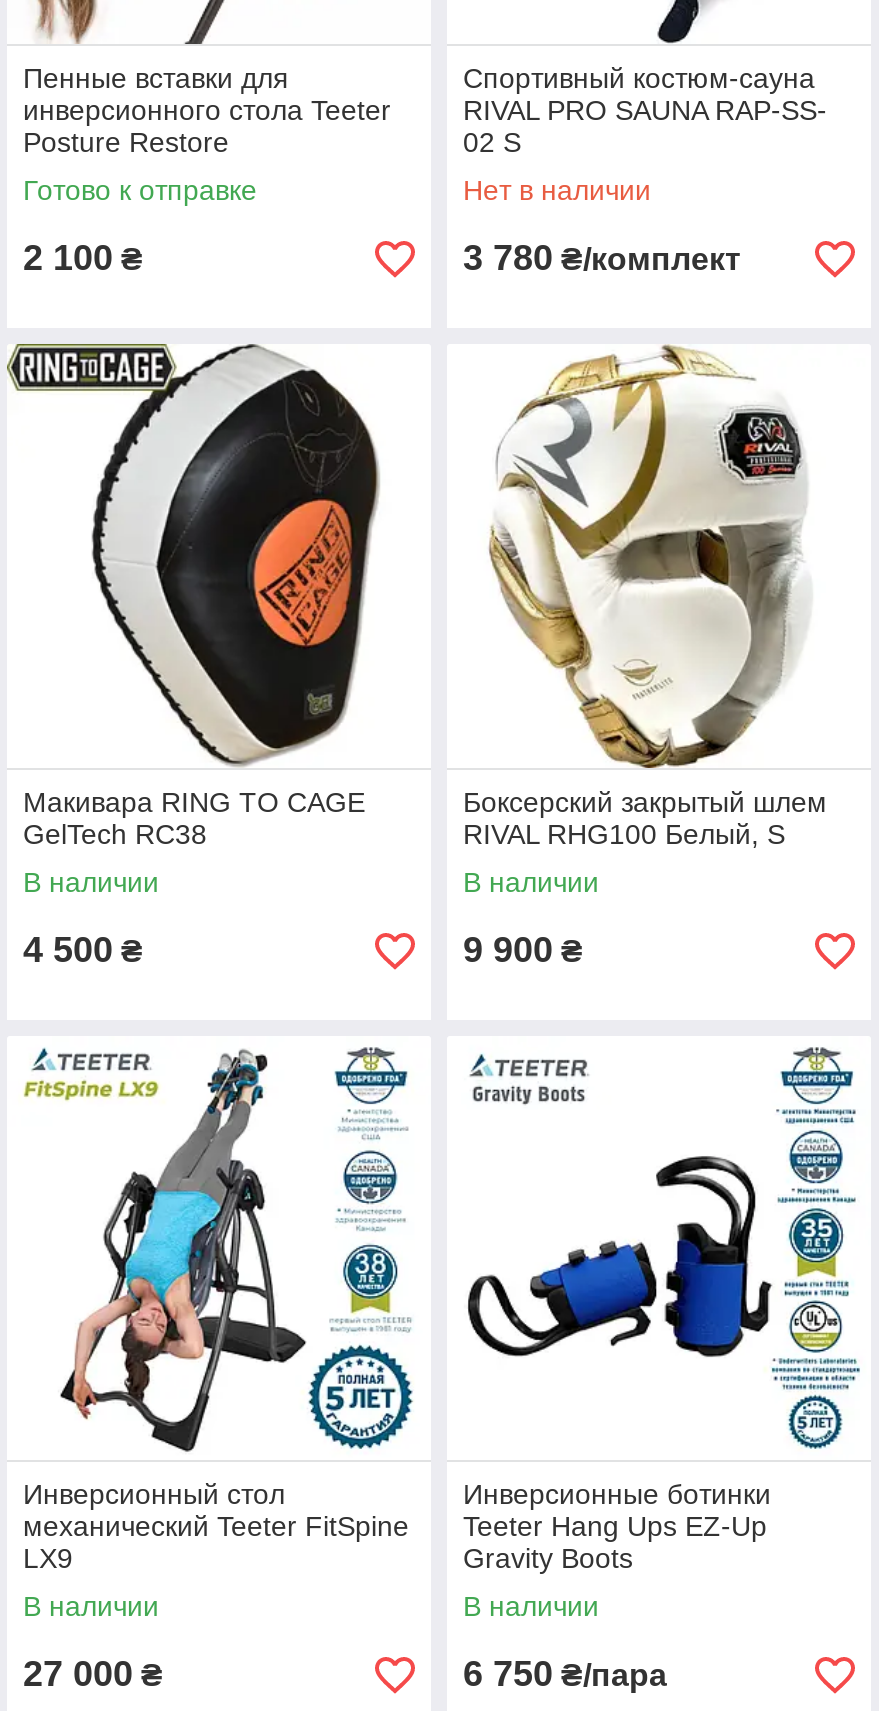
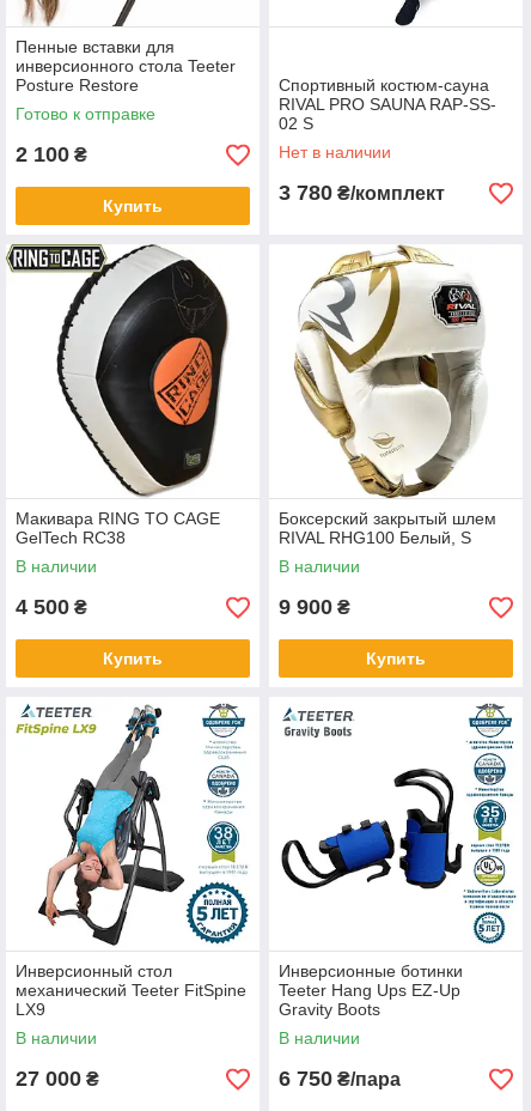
none -> [103,197,163,216] Купить
none -> [103,649,163,668] Купить
none -> [366,649,426,668] Купить

